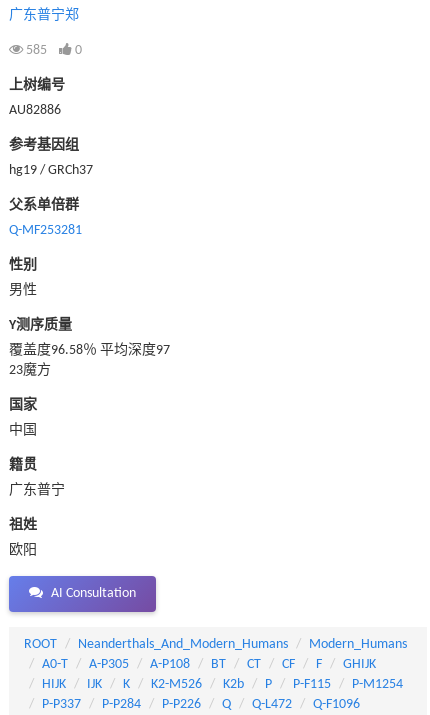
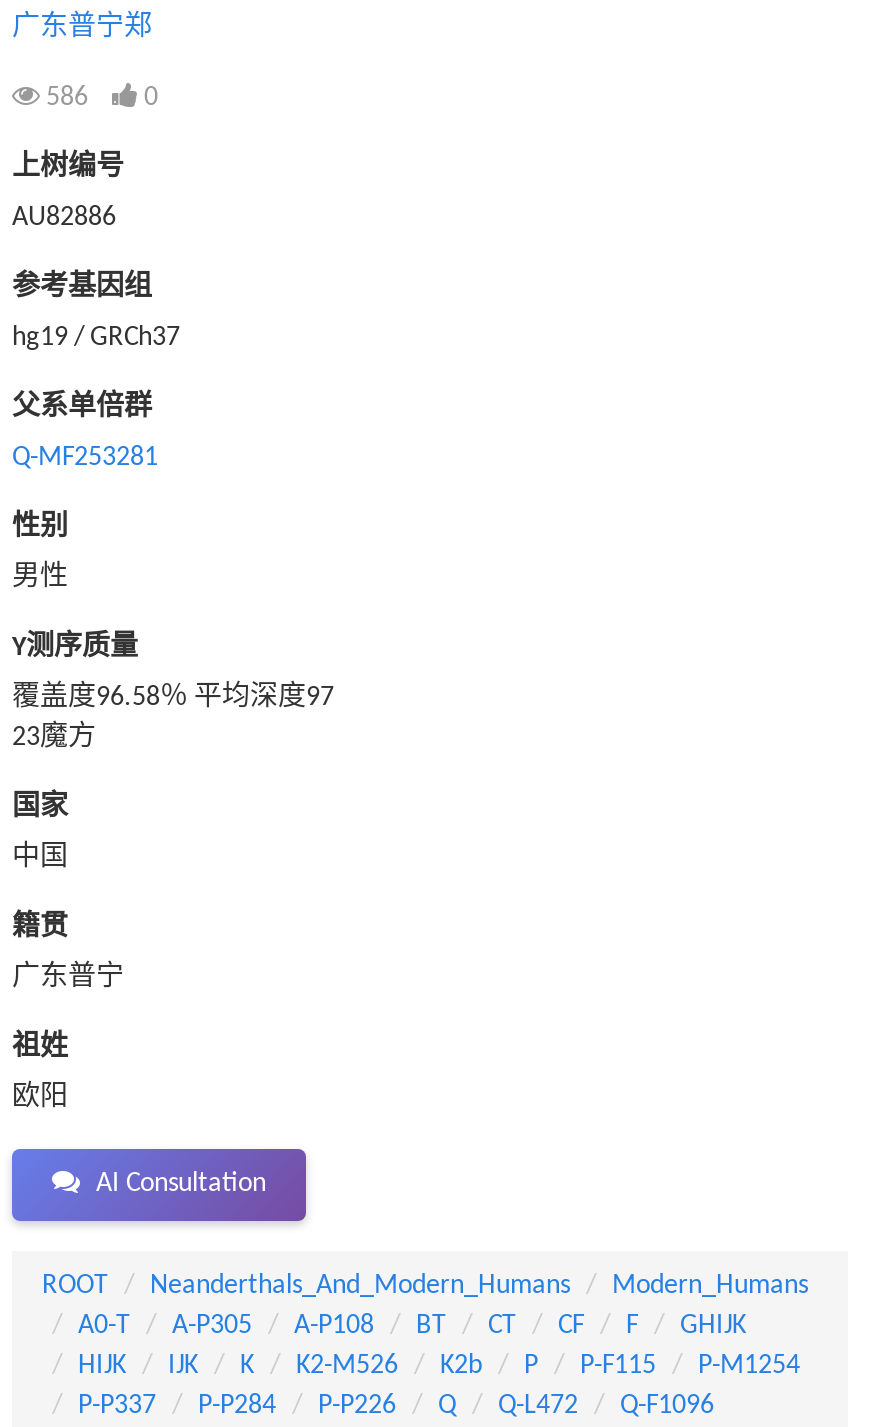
[26,43,82,58] 585 0 -> [46,83,158,113] 586 0

